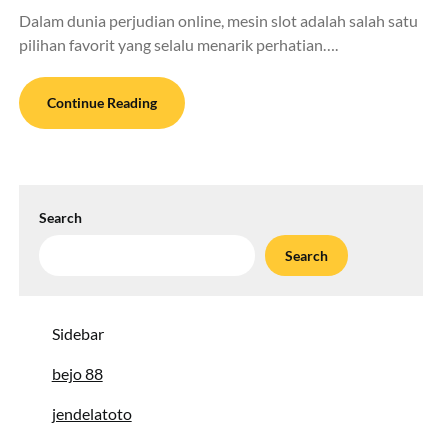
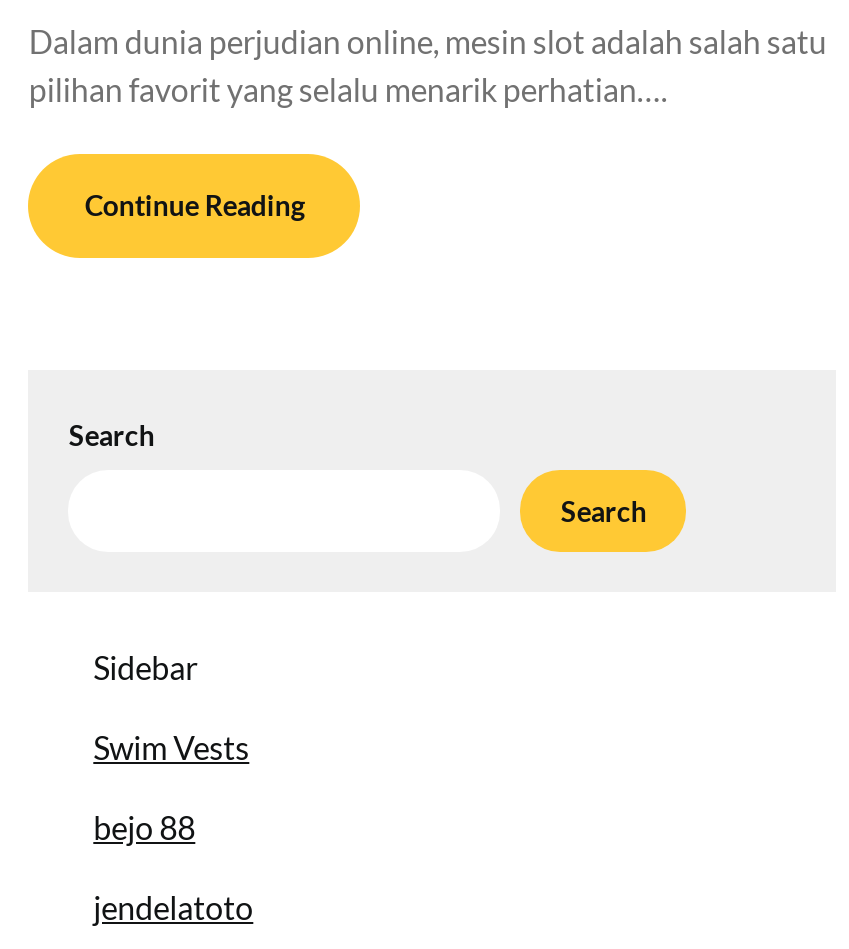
none -> [93,728,249,766] Swim Vests

